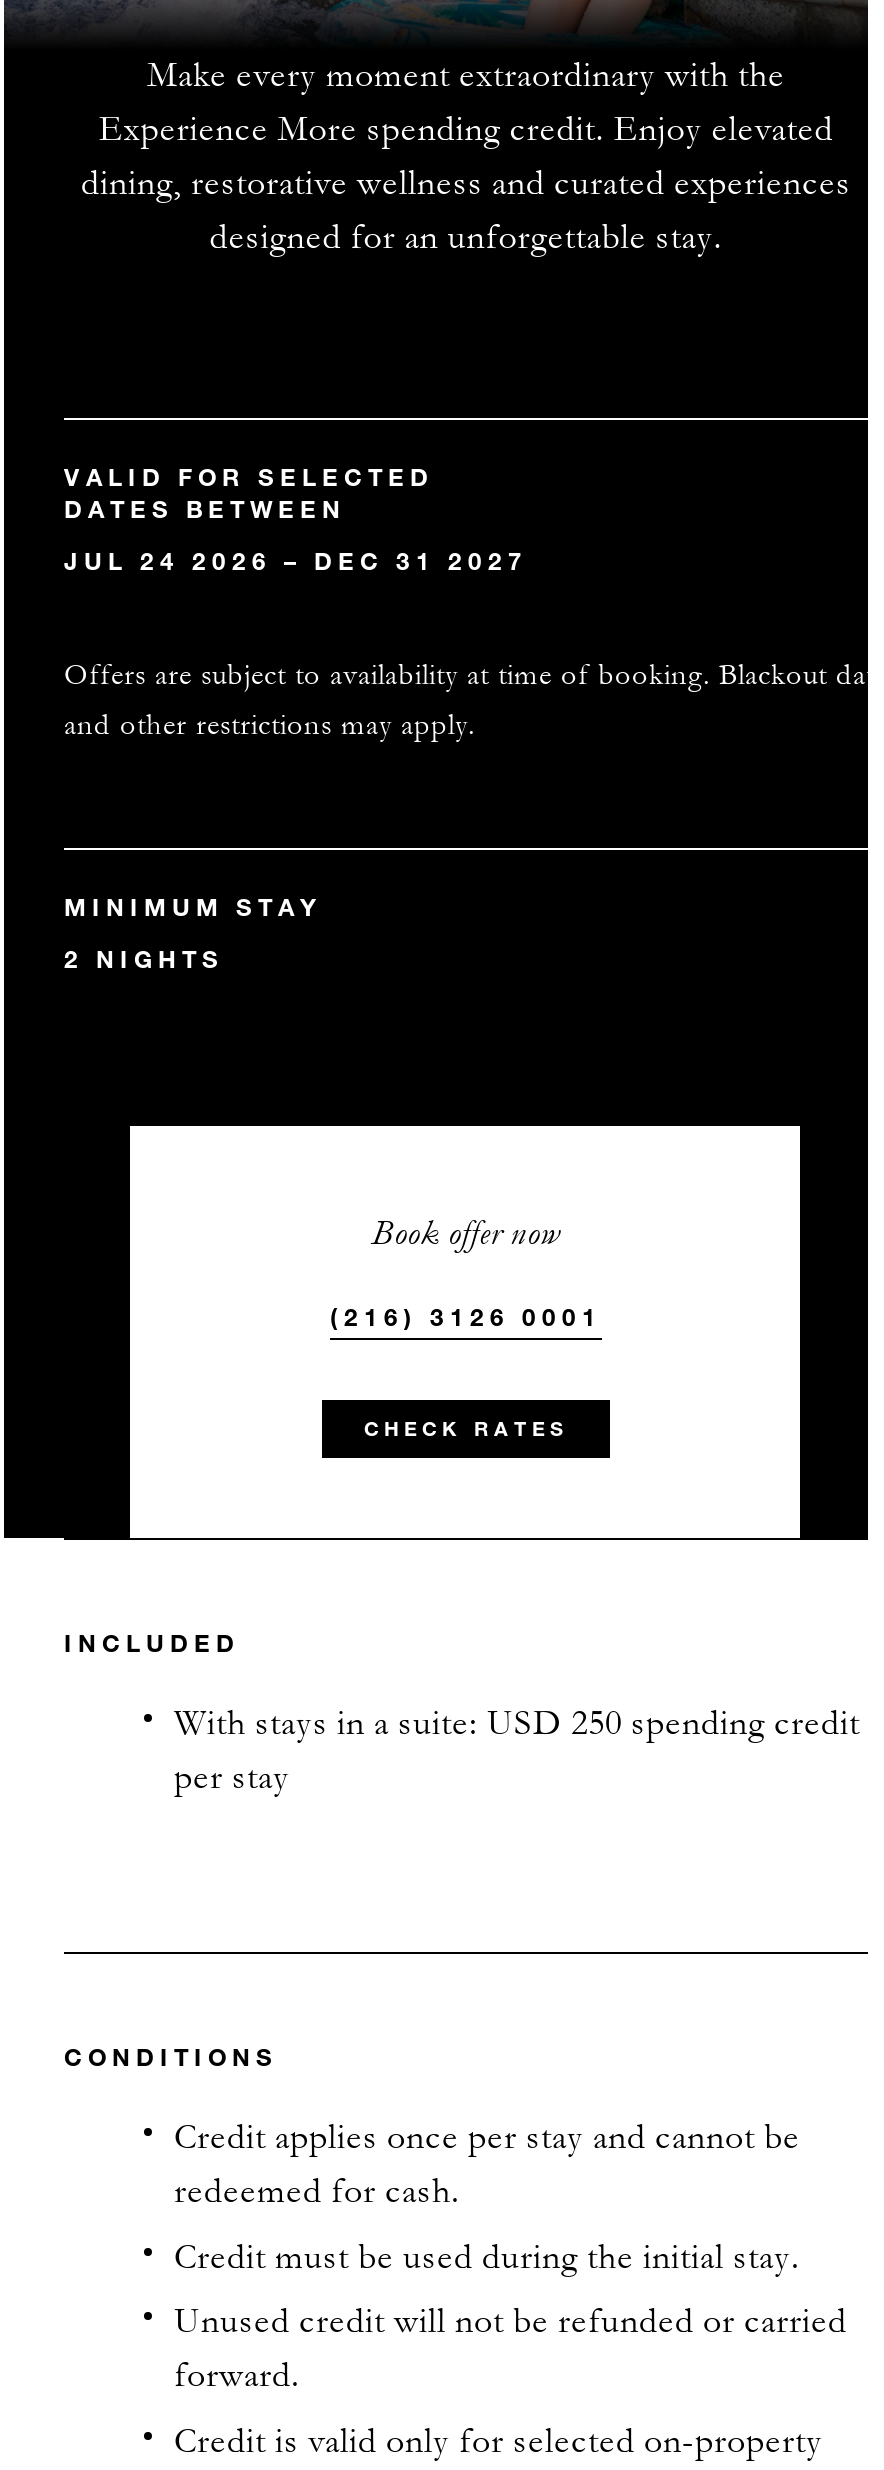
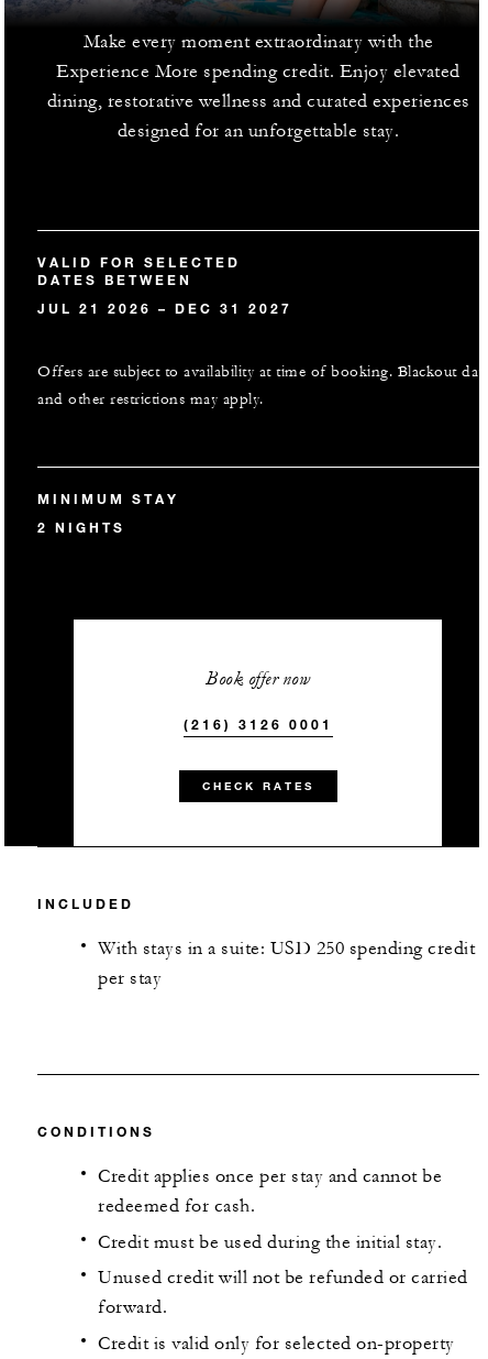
[64,544,528,576] JUL 24 2026 – DEC 31 2027 -> [37,299,292,317] JUL 21 2026 – DEC 31 2027

